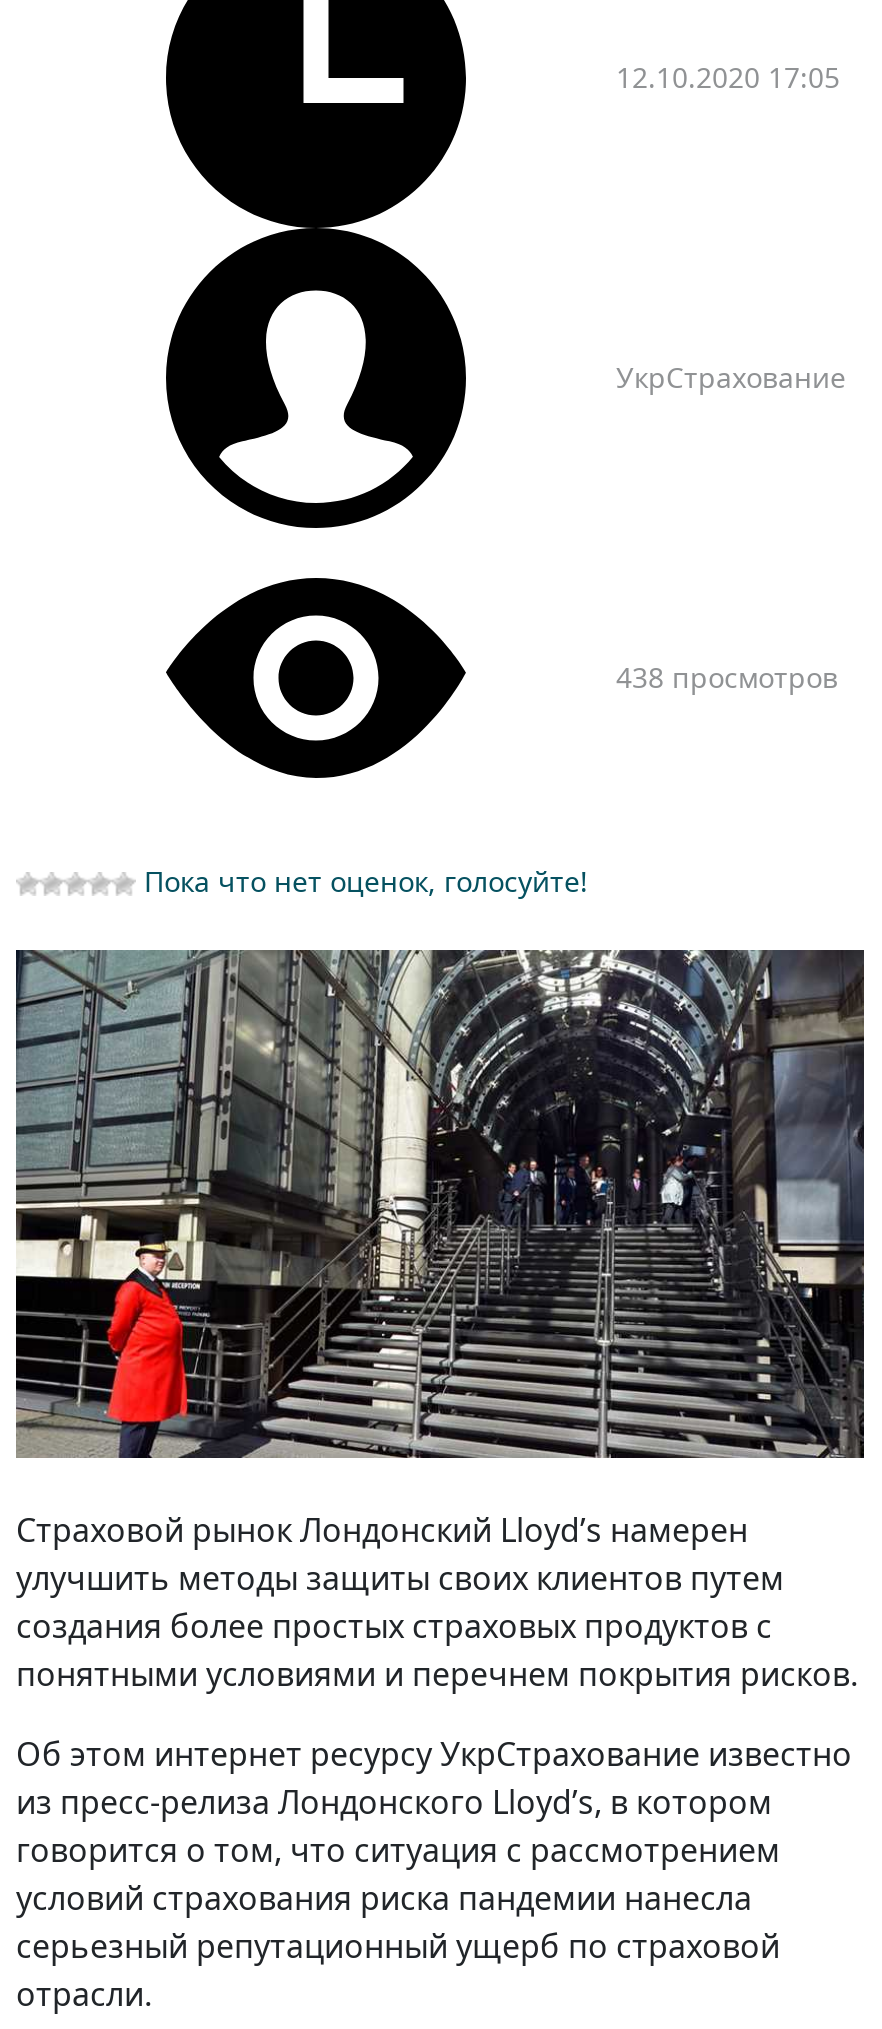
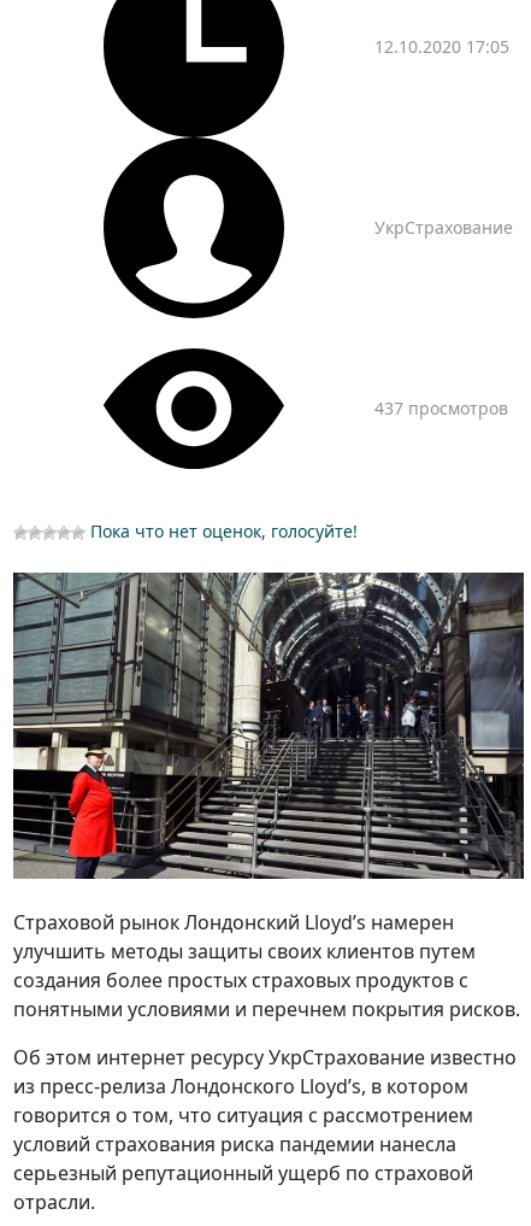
[616,658,838,696] 438 просмотров -> [374,397,508,420] 437 просмотров

